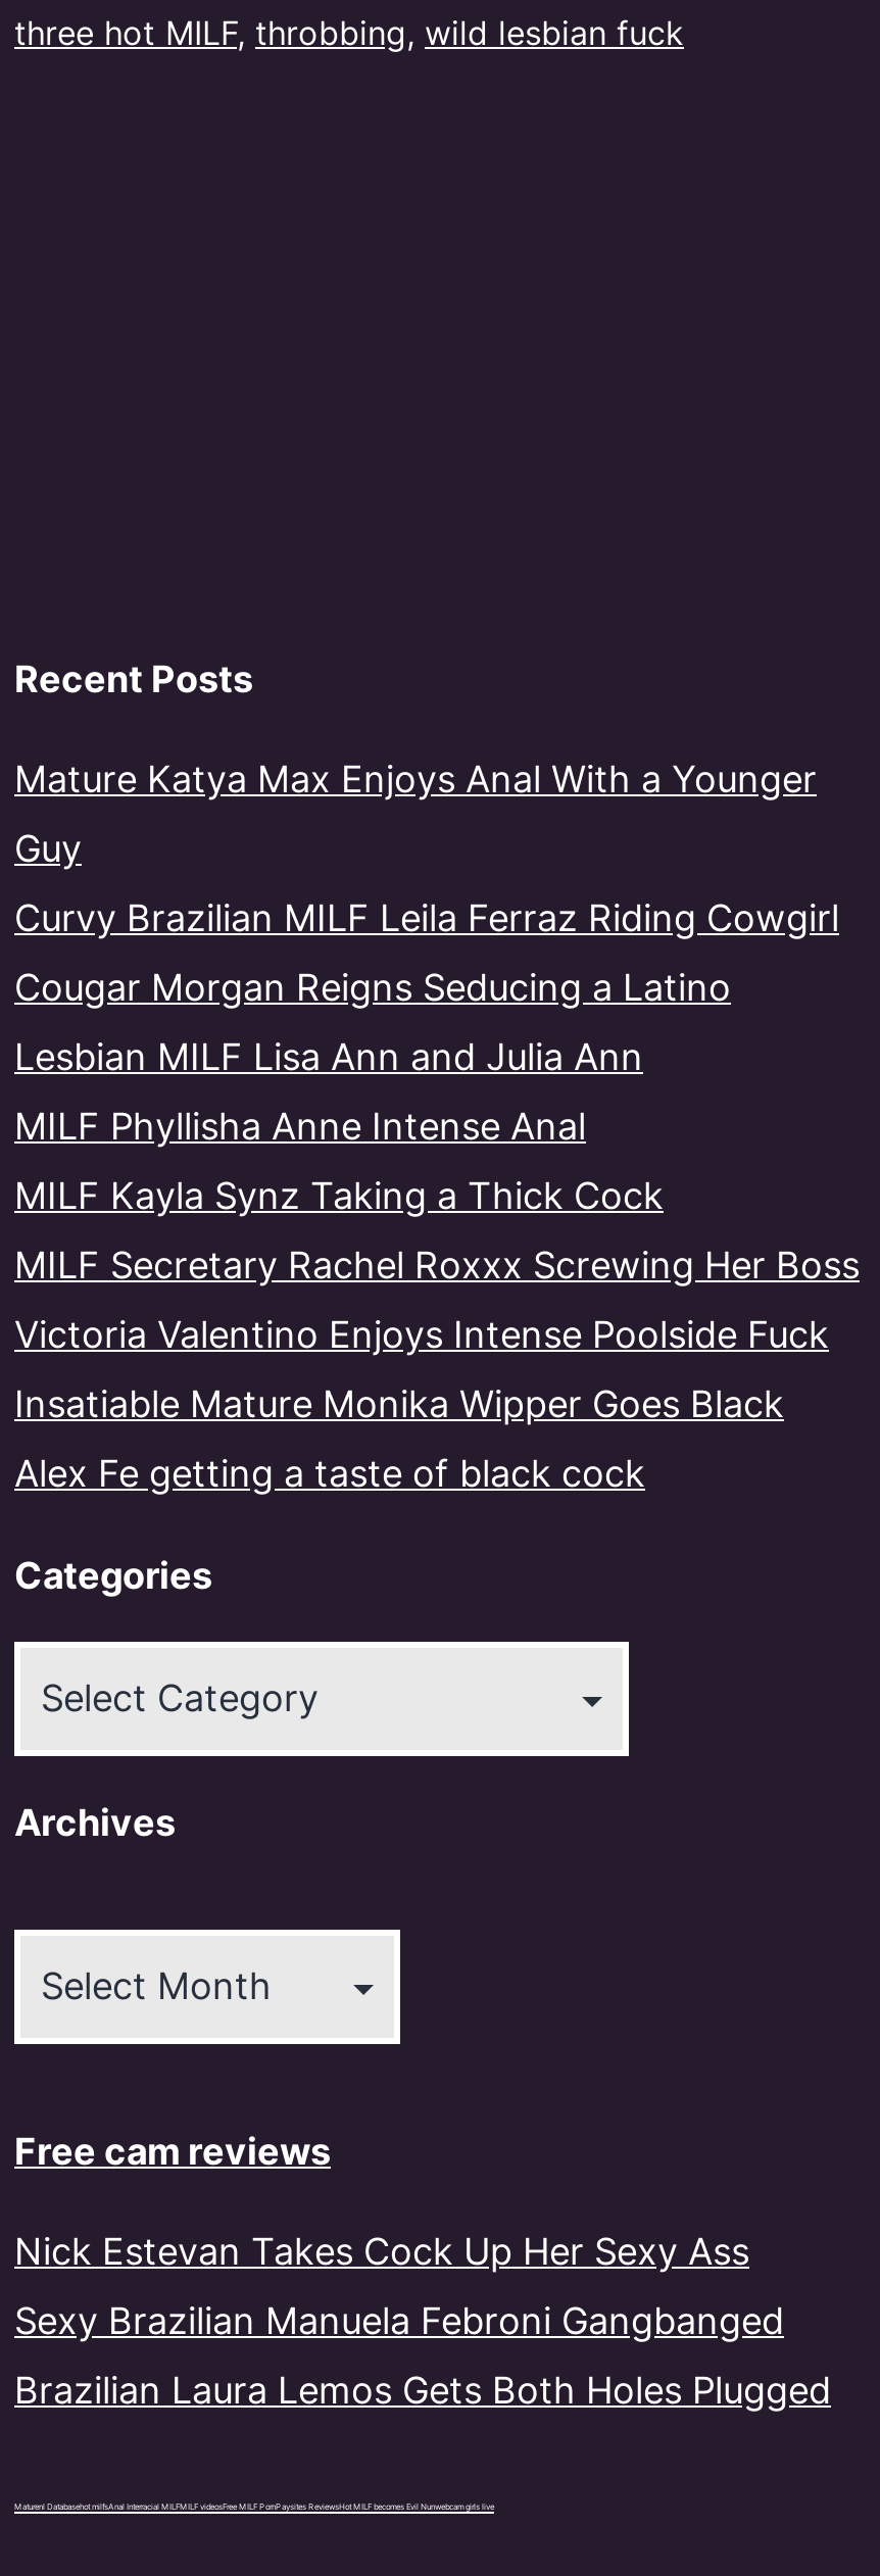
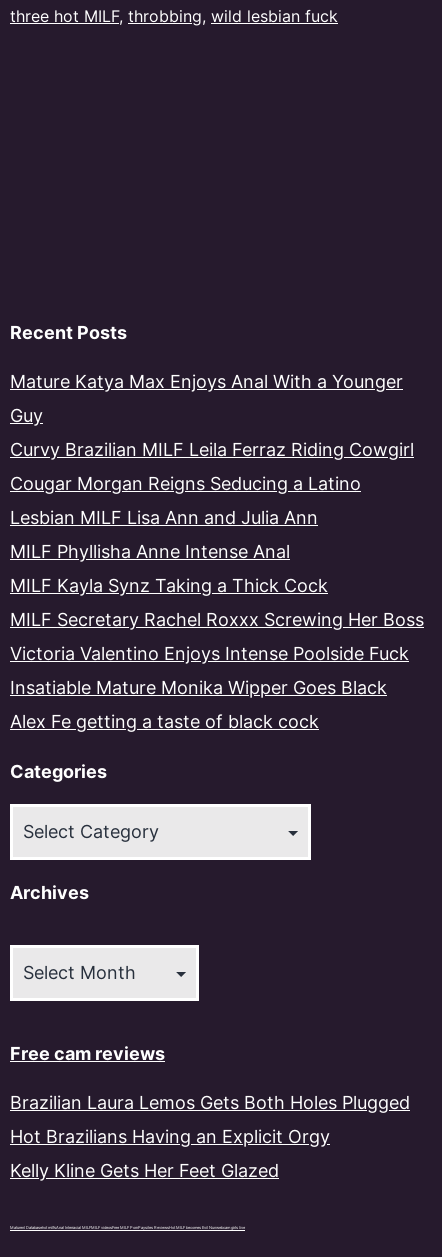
[14,2231,784,2343] Nick Estevan Takes Cock Up Her Sexy Ass | Sexy Brazilian Manuela Febroni Gangbanged -> none
moved [14,2370,831,2412] -> [10,1092,410,1113]: Brazilian Laura Lemos Gets Both Holes Plugged
none -> [10,1126,330,1181] Hot Brazilians Having an Explicit Orgy | Kelly Kline Gets Her Feet Glazed

